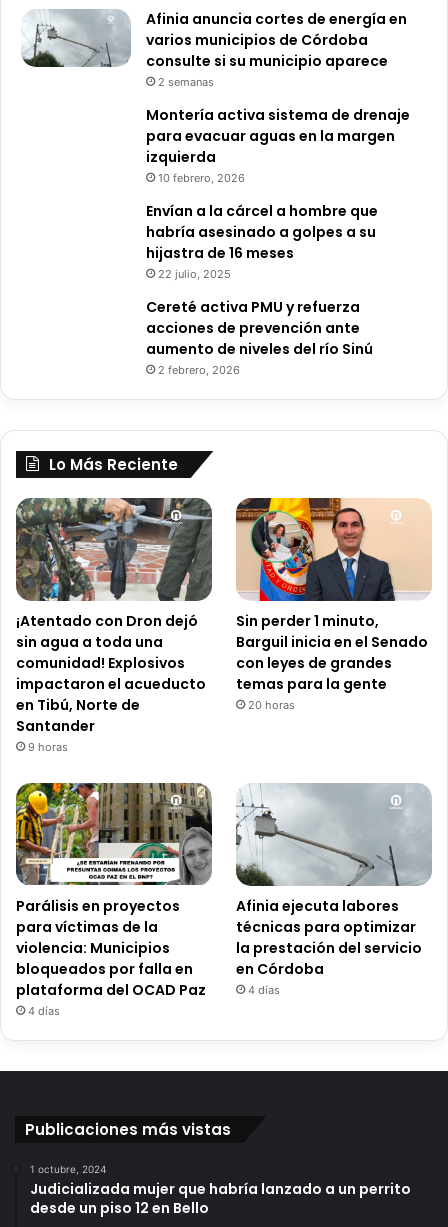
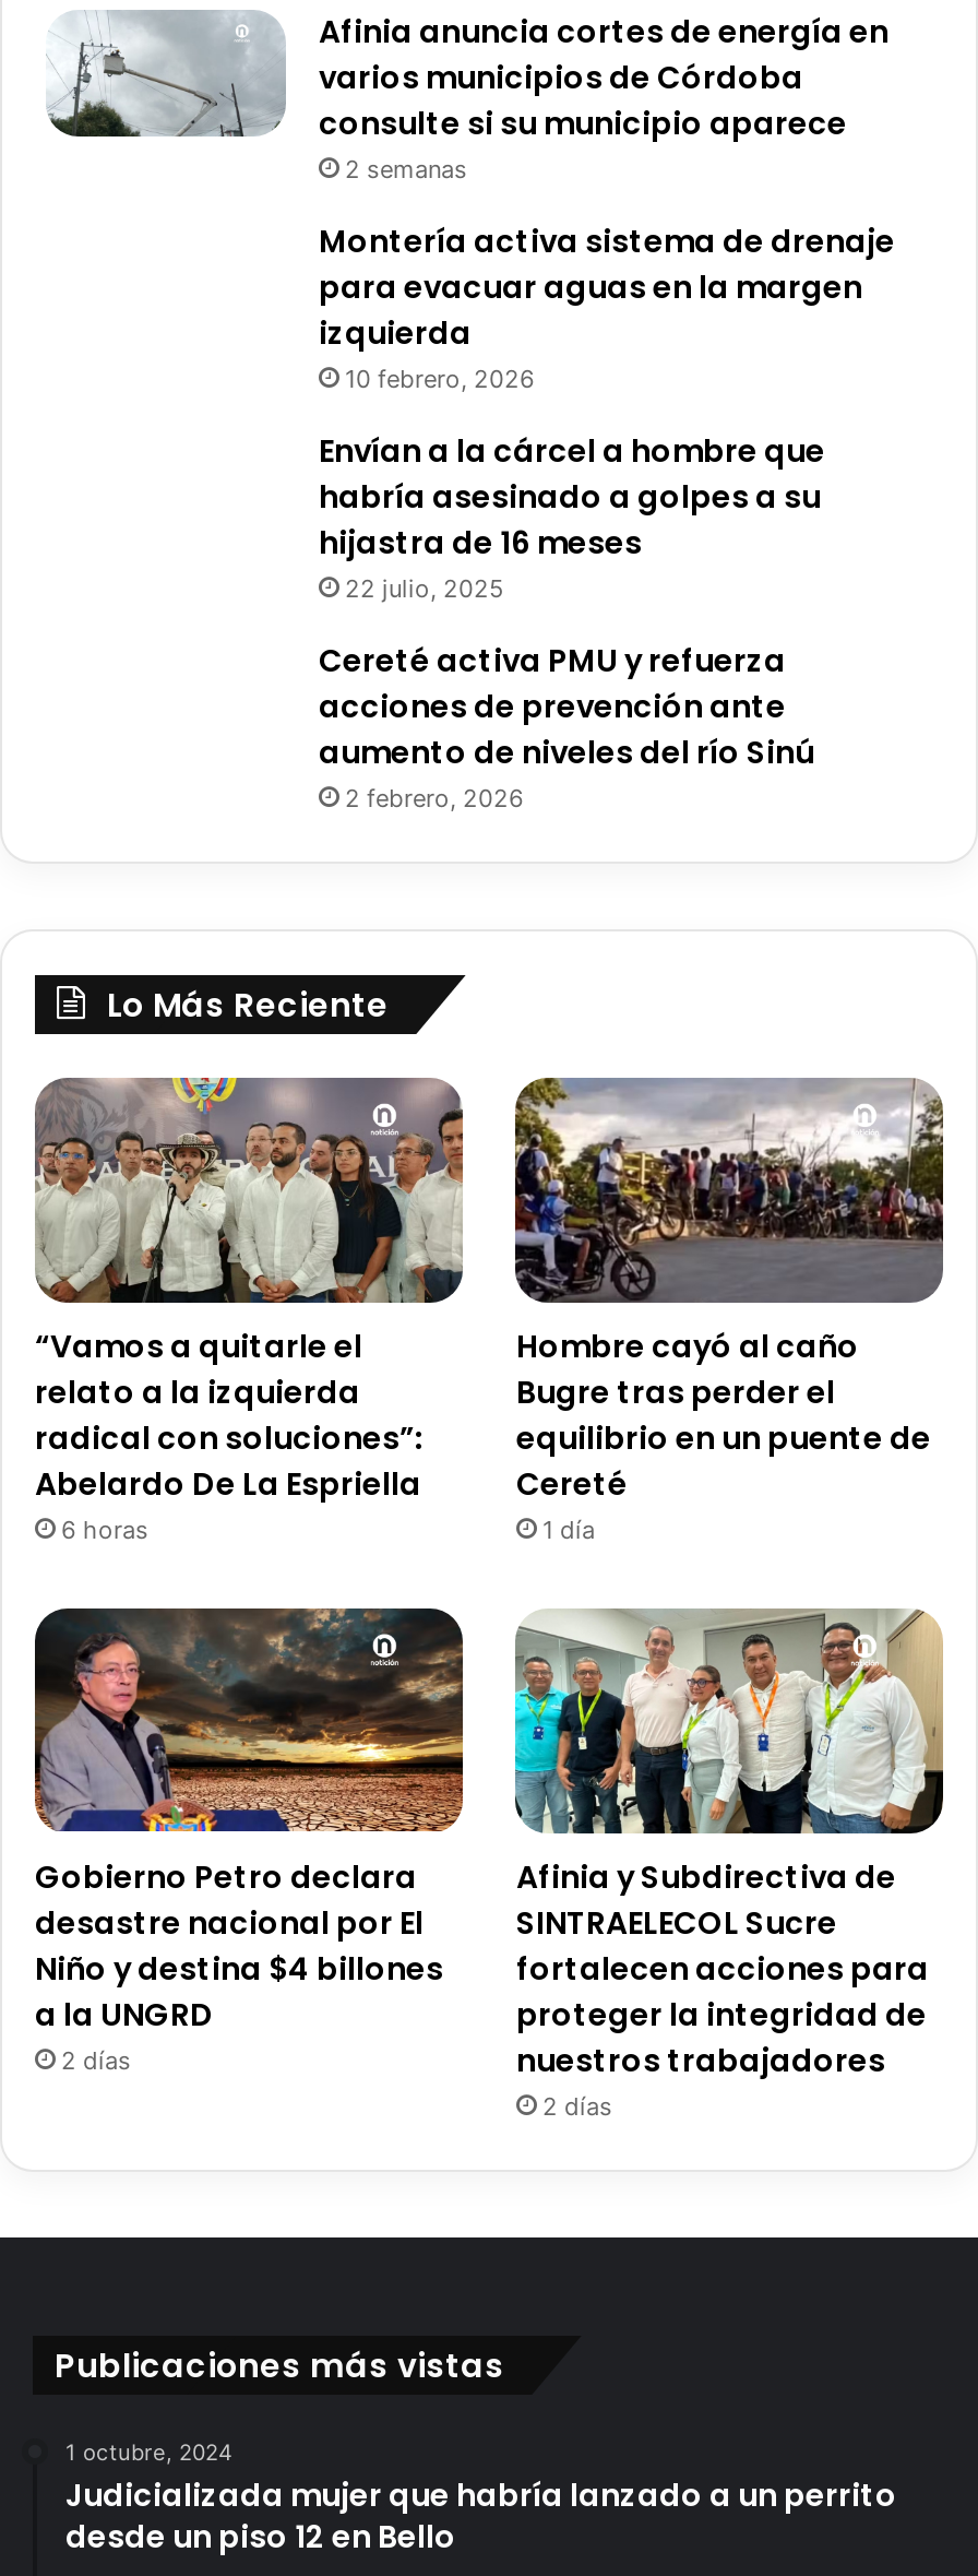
[16,498,213,601] [image] -> [37,1076,463,1218] [image]
[235,497,432,712] [image] | Sin perder 1 minuto, | Barguil inicia en el Senado | con leyes de grandes | temas para la gente | 20 horas -> [513,1076,945,1545] [image] | Hombre cayó al caño | Bugre tras perder el | equilibrio en un puente de | Cereté | 1 día
[16,611,206,754] ¡Atentado con Dron dejó | sin agua a toda una | comunidad! Explosivos | impactaron el acueducto | en Tibú, Norte de | Santander | 9 horas -> [35,1325,424,1545] “Vamos a quitarle el | relato a la izquierda | radical con soluciones”: | Abelardo De La Espriella | 6 horas
[15,782,212,1018] [image] | Parálisis en proyectos | para víctimas de la | violencia: Municipios | bloqueados por falla en | plataforma del OCAD Paz | 4 días -> [33,1606,465,2075] [image] | Gobierno Petro declara | desastre nacional por El | Niño y destina $4 billones | a la UNGRD | 2 días
[235,783,432,997] [image] | Afinia ejecuta labores | técnicas para optimizar | la prestación del servicio | en Córdoba | 4 días -> [513,1608,943,2121] [image] | Afinia y Subdirectiva de | SINTRAELECOL Sucre | fortalecen acciones para | proteger la integridad de | nuestros trabajadores | 2 días

